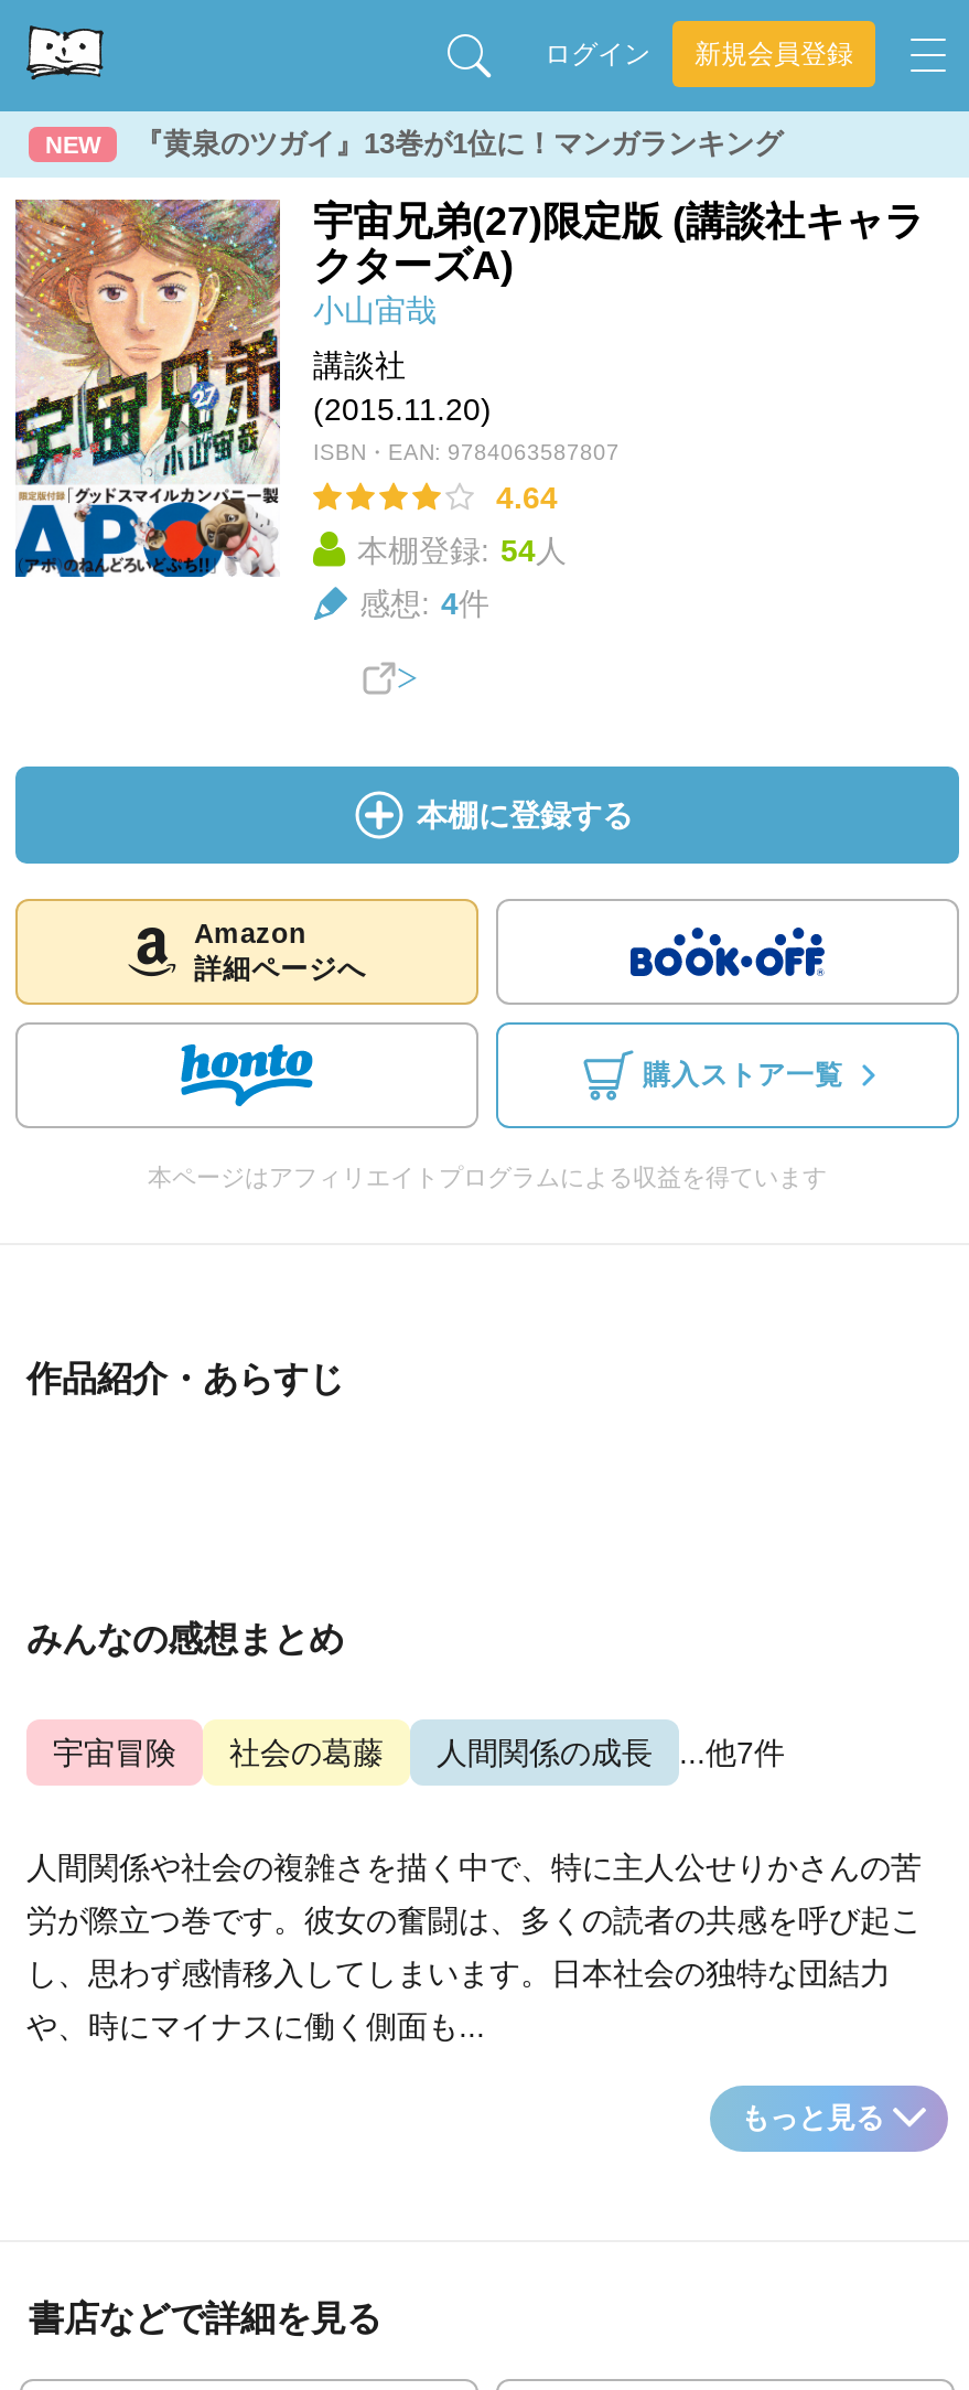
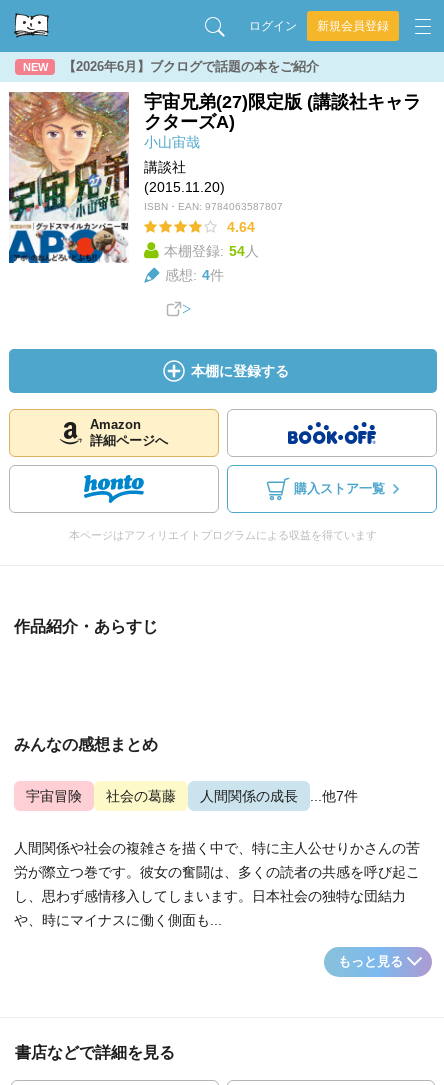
[134,127,783,160] 『黄泉のツガイ』13巻が1位に！マンガランキング -> [63,59,319,74] 【2026年6月】ブクログで話題の本をご紹介

